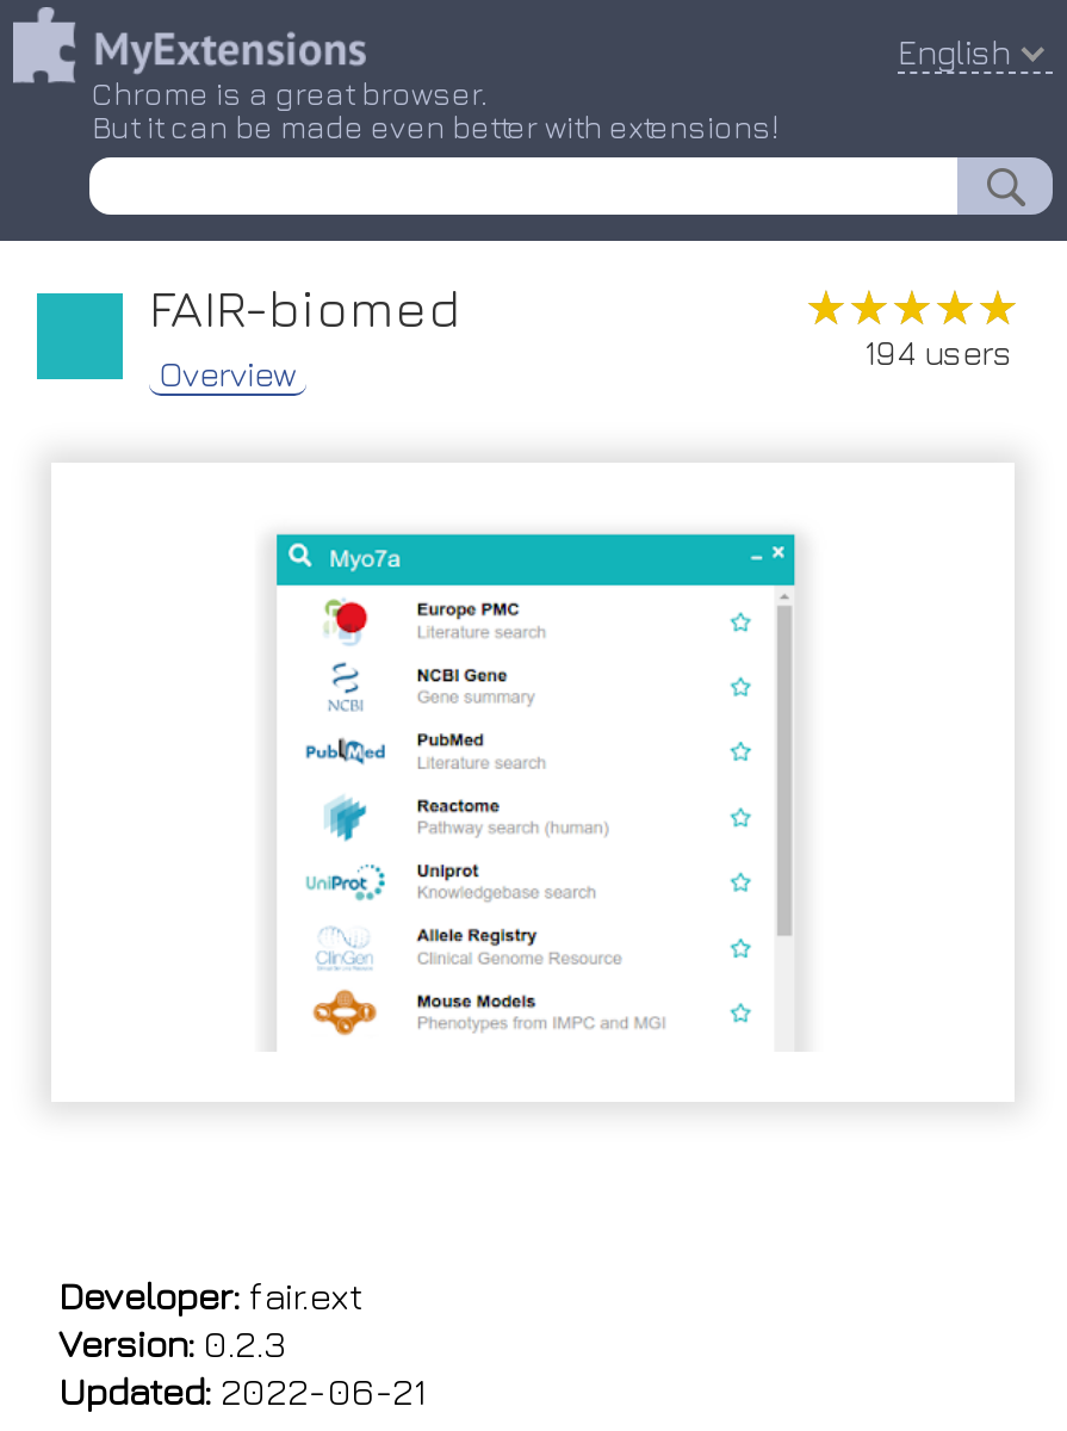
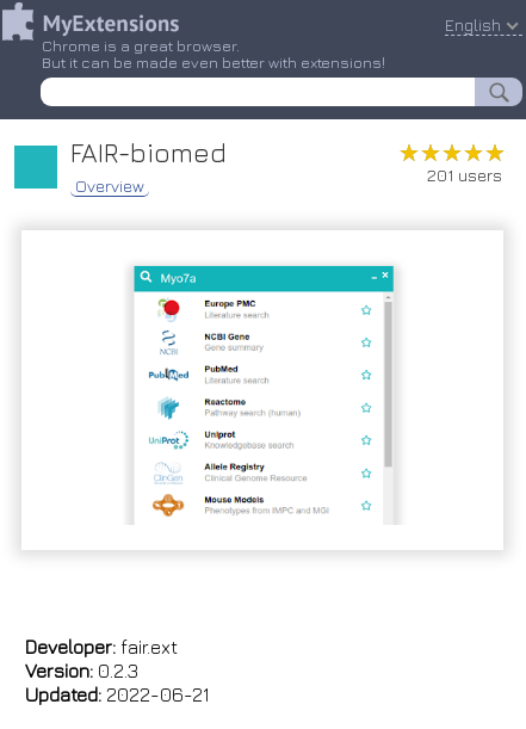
[864,332,1012,372] 194 users -> [427,165,502,185] 201 users

